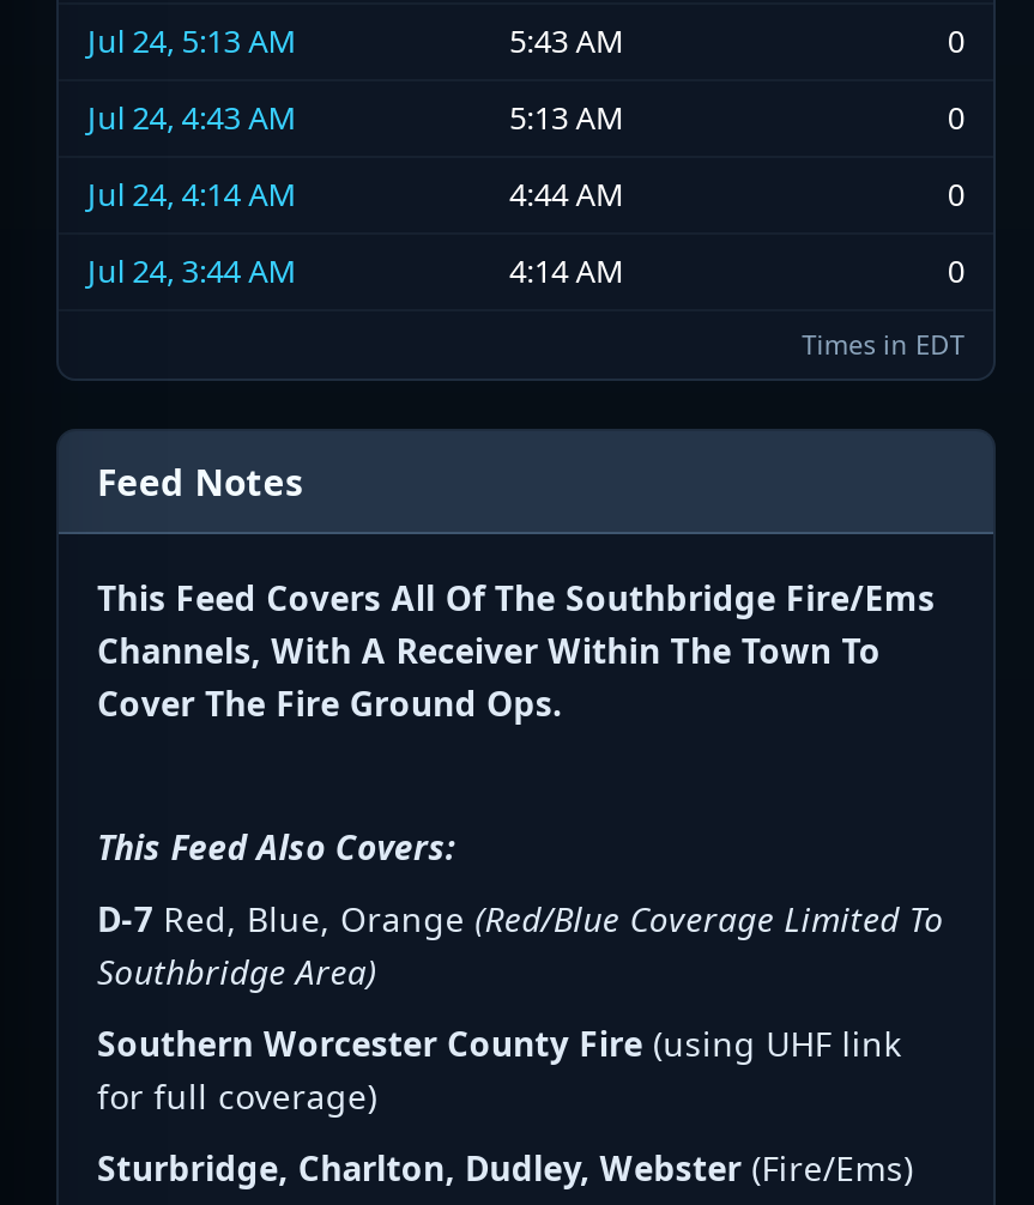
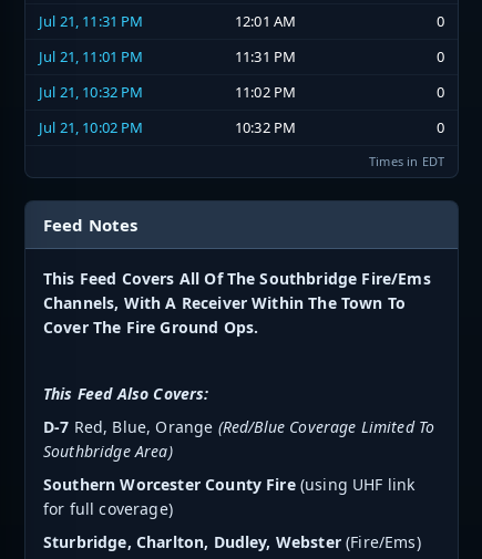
[87,19,297,63] Jul 24, 5:13 AM -> [39,11,144,31] Jul 21, 11:31 PM
[509,19,624,63] 5:43 AM -> [235,11,296,31] 12:01 AM
[87,96,624,139] Jul 24, 4:43 AM | 5:13 AM -> [39,47,296,67] Jul 21, 11:01 PM | 11:31 PM
[87,173,624,216] Jul 24, 4:14 AM | 4:44 AM -> [39,82,296,102] Jul 21, 10:32 PM | 11:02 PM
[87,249,624,293] Jul 24, 3:44 AM | 4:14 AM -> [39,117,296,137] Jul 21, 10:02 PM | 10:32 PM

